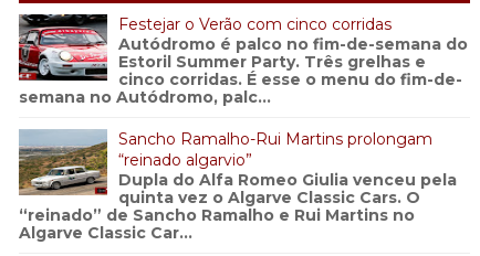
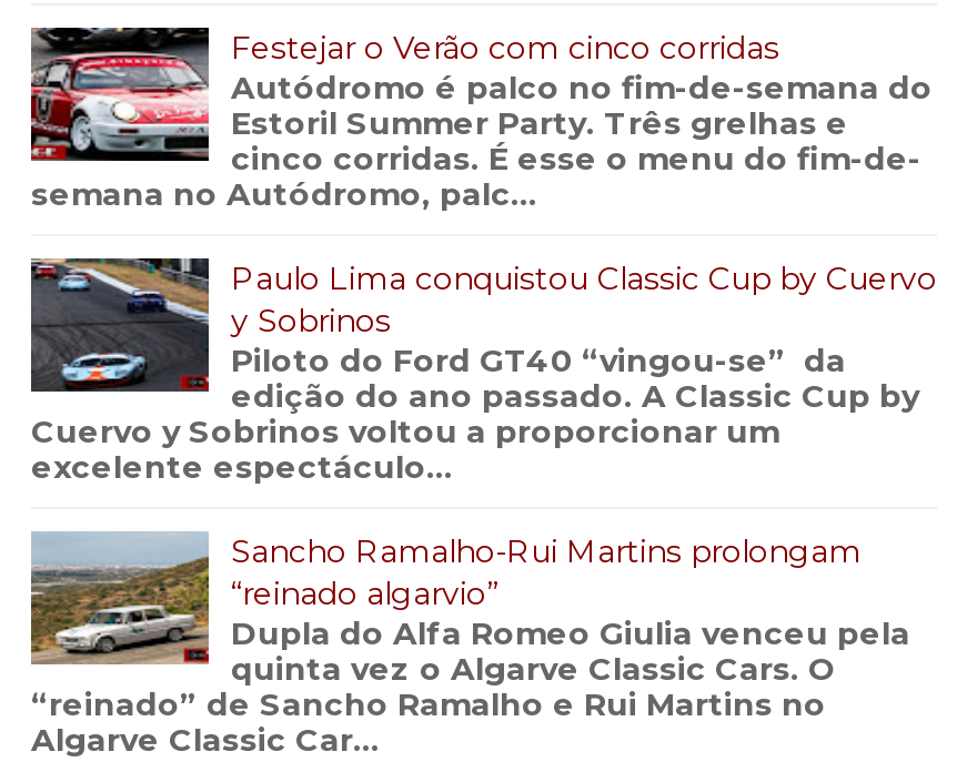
none -> [31,256,937,487] [image] | Paulo Lima conquistou Classic Cup by Cuervo | y Sobrinos | Piloto do Ford GT40 “vingou-se” da | edição do ano passado. A Classic Cup by | Cuervo y Sobrinos voltou a proporcionar um | excelente espectáculo...

